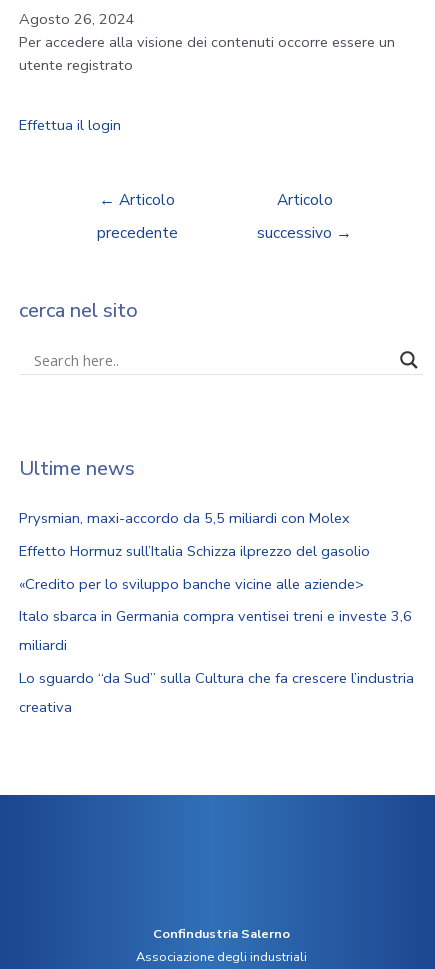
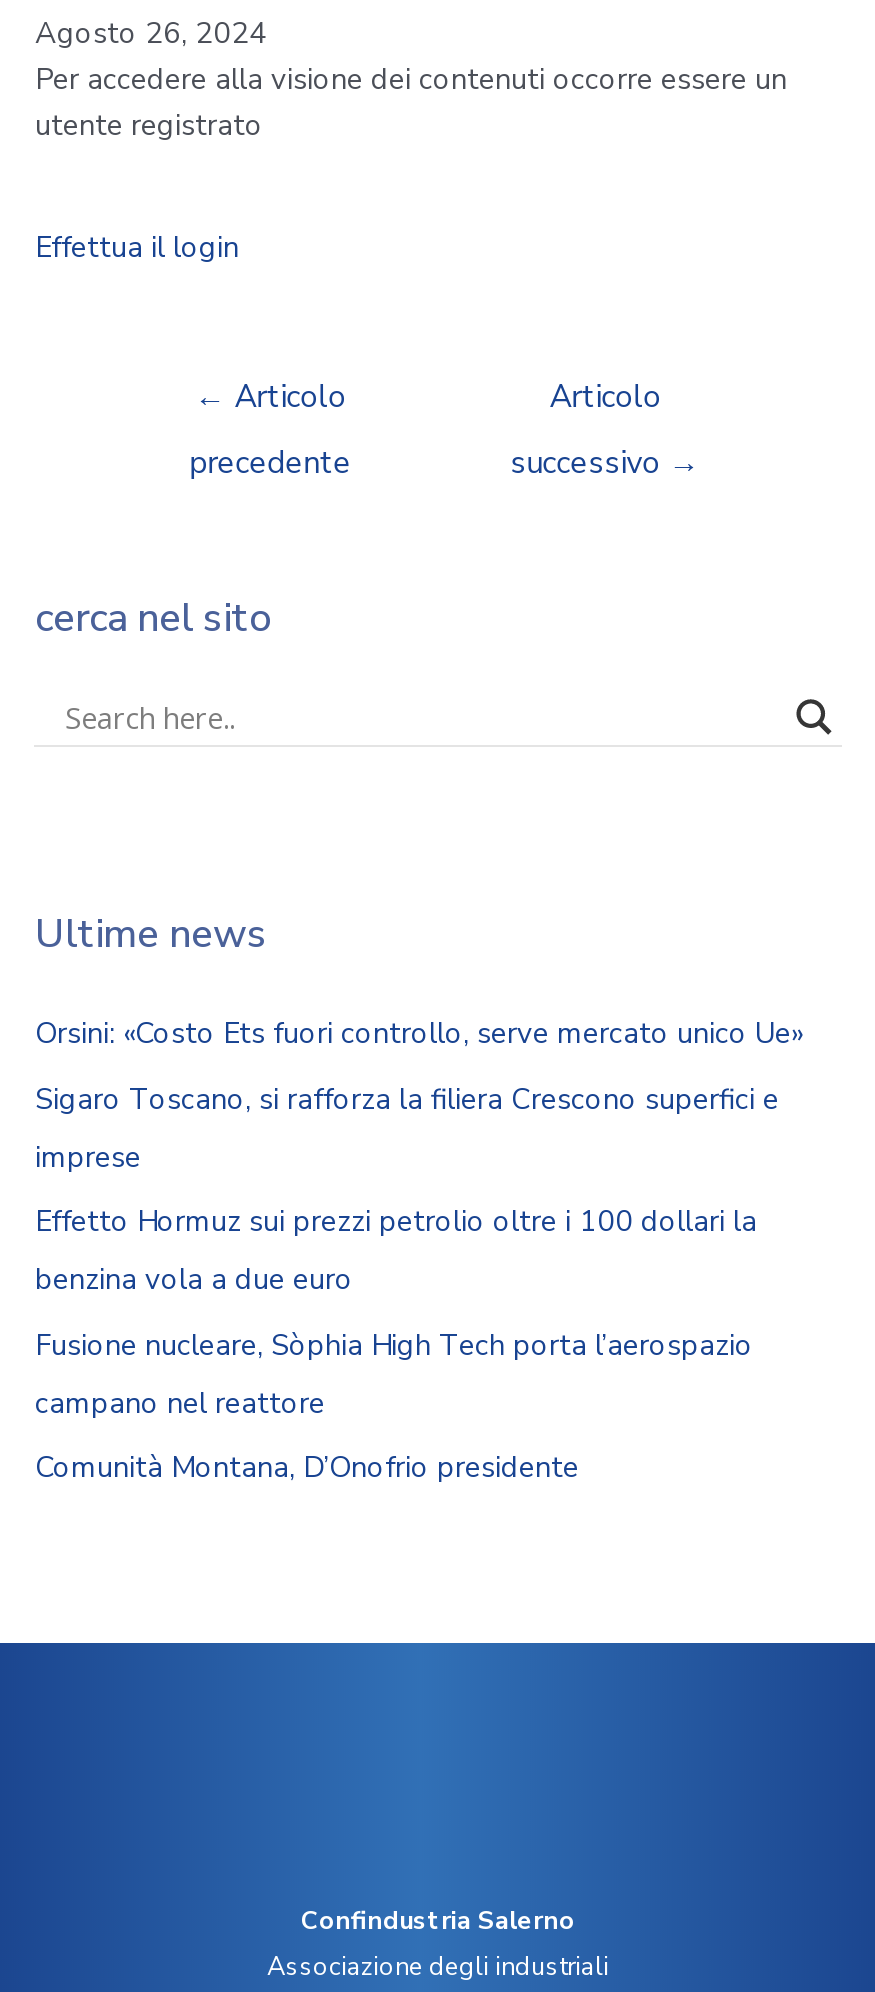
[19,508,350,528] Prysmian, maxi-accordo da 5,5 miliardi con Molex -> [35,1013,803,1053] Orsini: «Costo Ets fuori controllo, serve mercato unico Ue»
[19,541,370,561] Effetto Hormuz sull’Italia Schizza ilprezzo del gasolio -> [35,1078,779,1176] Sigaro Toscano, si rafforza la filiera Crescono superfici e | imprese
[19,574,364,594] «Credito per lo sviluppo banche vicine alle aziende> -> [35,1201,757,1299] Effetto Hormuz sui prezzi petrolio oltre i 100 dollari la | benzina vola a due euro
[19,606,412,655] Italo sbarca in Germania compra ventisei treni e investe 3,6 | miliardi -> [35,1324,753,1422] Fusione nucleare, Sòphia High Tech porta l’aerospazio | campano nel reattore
[19,668,414,717] Lo sguardo “da Sud” sulla Cultura che fa crescere l’industria | creativa -> [35,1448,579,1488] Comunità Montana, D’Onofrio presidente

